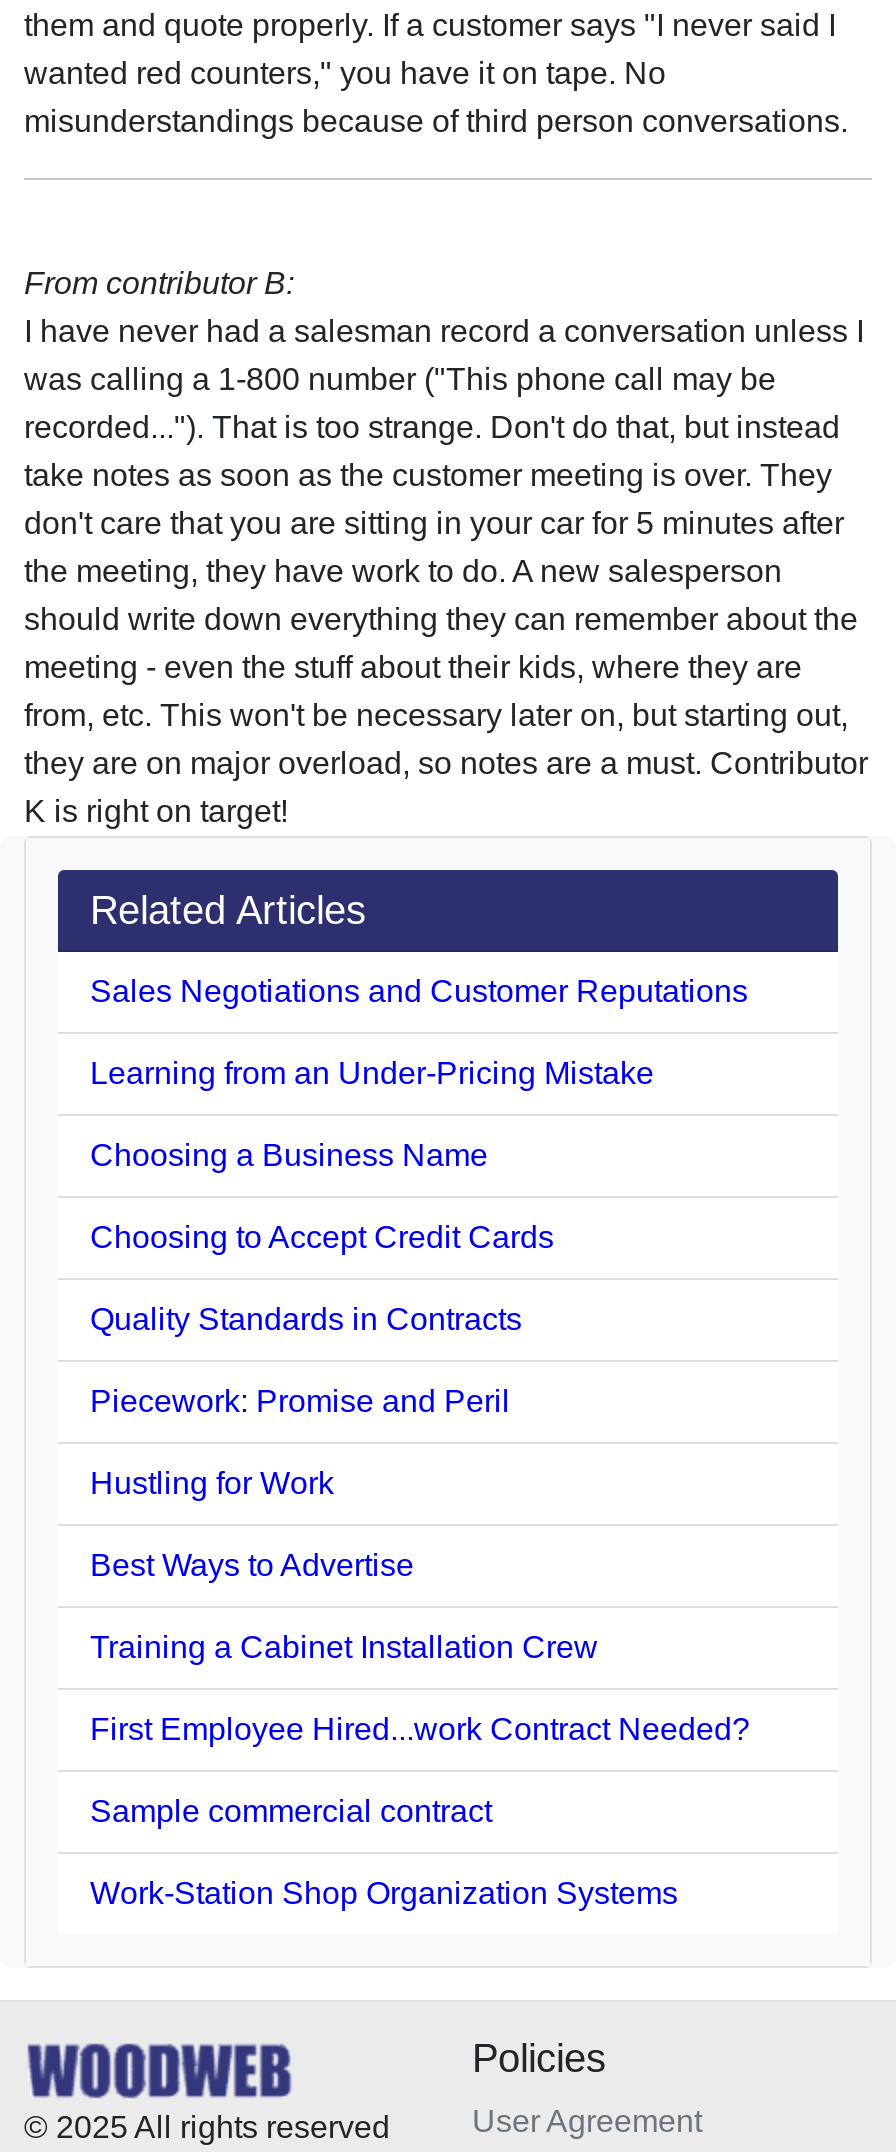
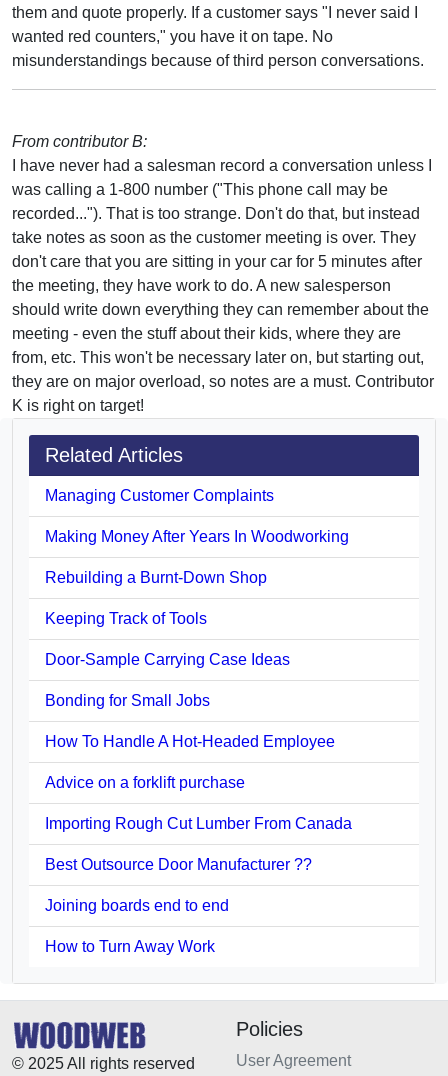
[90,974,748,1008] Sales Negotiations and Customer Reputations -> [45,487,274,504] Managing Customer Complaints
[90,1056,654,1090] Learning from an Under-Pricing Mistake -> [45,528,349,545] Making Money After Years In Woodworking
[90,1138,488,1172] Choosing a Business Name -> [45,569,267,586] Rebuilding a Burnt-Down Shop
[90,1220,554,1254] Choosing to Accept Credit Cards -> [45,610,207,627] Keeping Track of Tools
[90,1302,522,1336] Quality Standards in Contracts -> [45,651,290,668] Door-Sample Carrying Case Ideas
[90,1384,510,1418] Piecework: Promise and Peril -> [45,692,210,709] Bonding for Small Jobs
[90,1466,334,1500] Hustling for Work -> [45,733,335,750] How To Handle A Hot-Headed Employee
[90,1548,414,1582] Best Ways to Advertise -> [45,774,245,791] Advice on a forklift purchase
[90,1630,598,1664] Training a Cabinet Installation Crew -> [45,815,352,832] Importing Rough Cut Lumber From Canada
[90,1712,750,1746] First Employee Hired...work Contract Needed? -> [45,856,312,873] Best Outsource Door Manufacturer ??
[90,1794,492,1828] Sample commercial contract -> [45,897,229,914] Joining boards end to end
[90,1876,678,1910] Work-Station Shop Organization Systems -> [45,938,215,955] How to Turn Away Work

